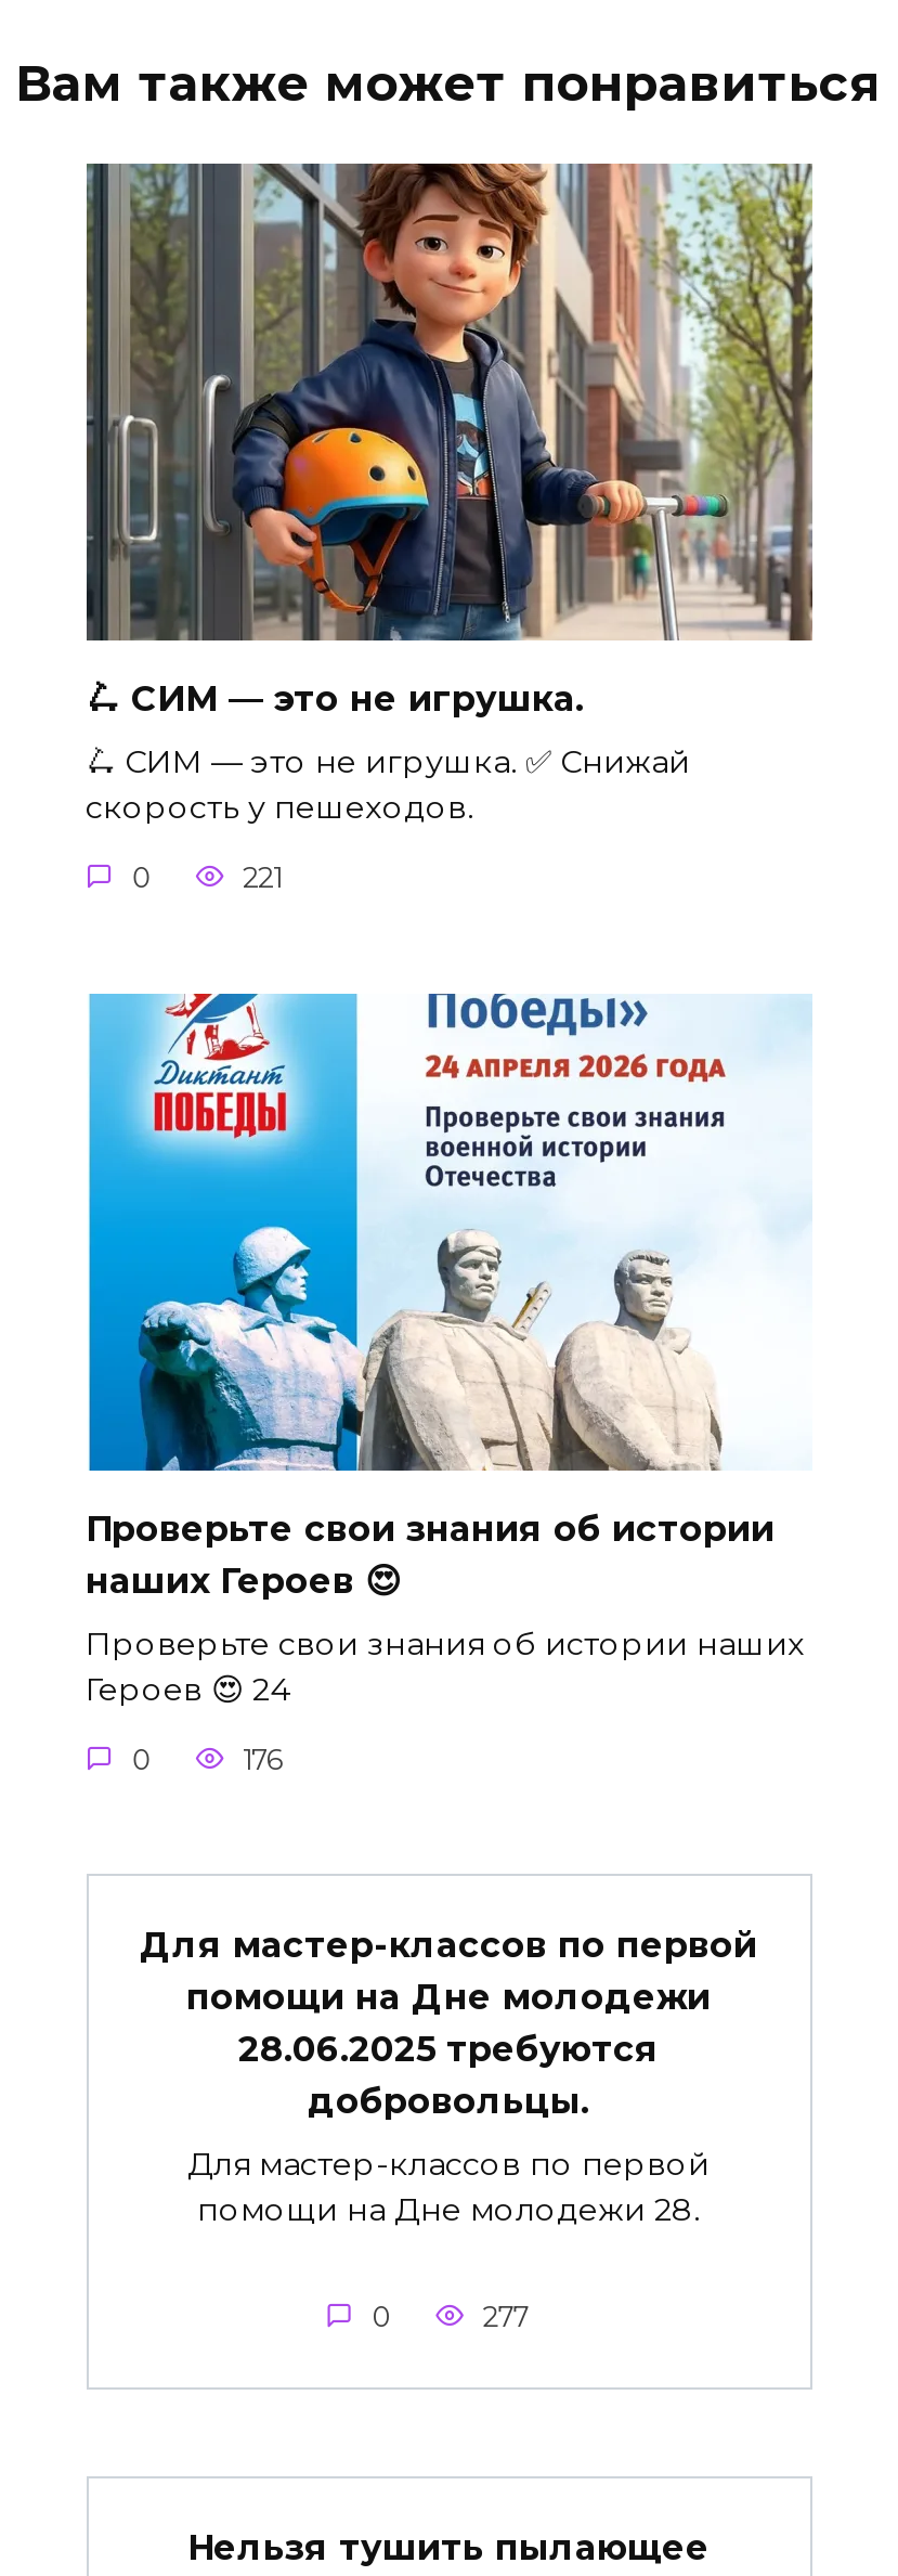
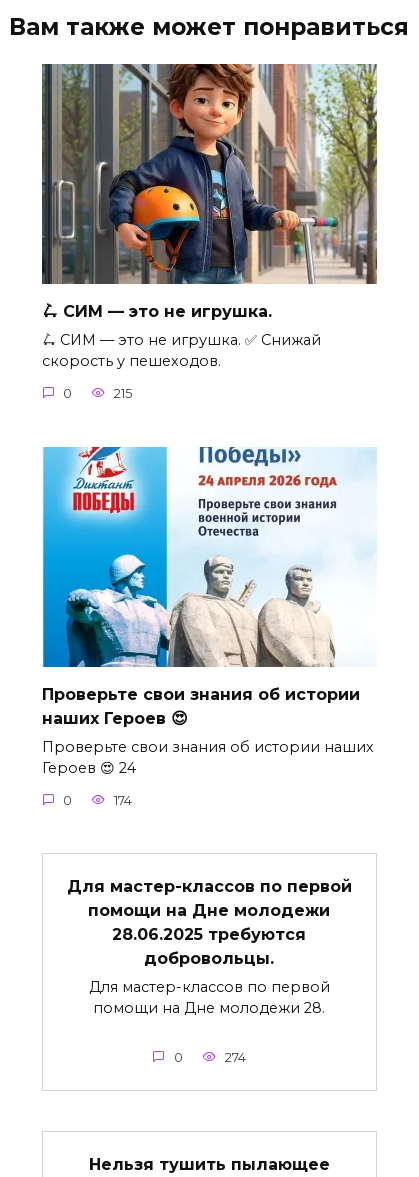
[243,861,282,894] 221 -> [114,386,132,401] 215
[243,1743,284,1775] 176 -> [114,793,132,808] 174
[483,2300,528,2332] 277 -> [225,1050,246,1065] 274

